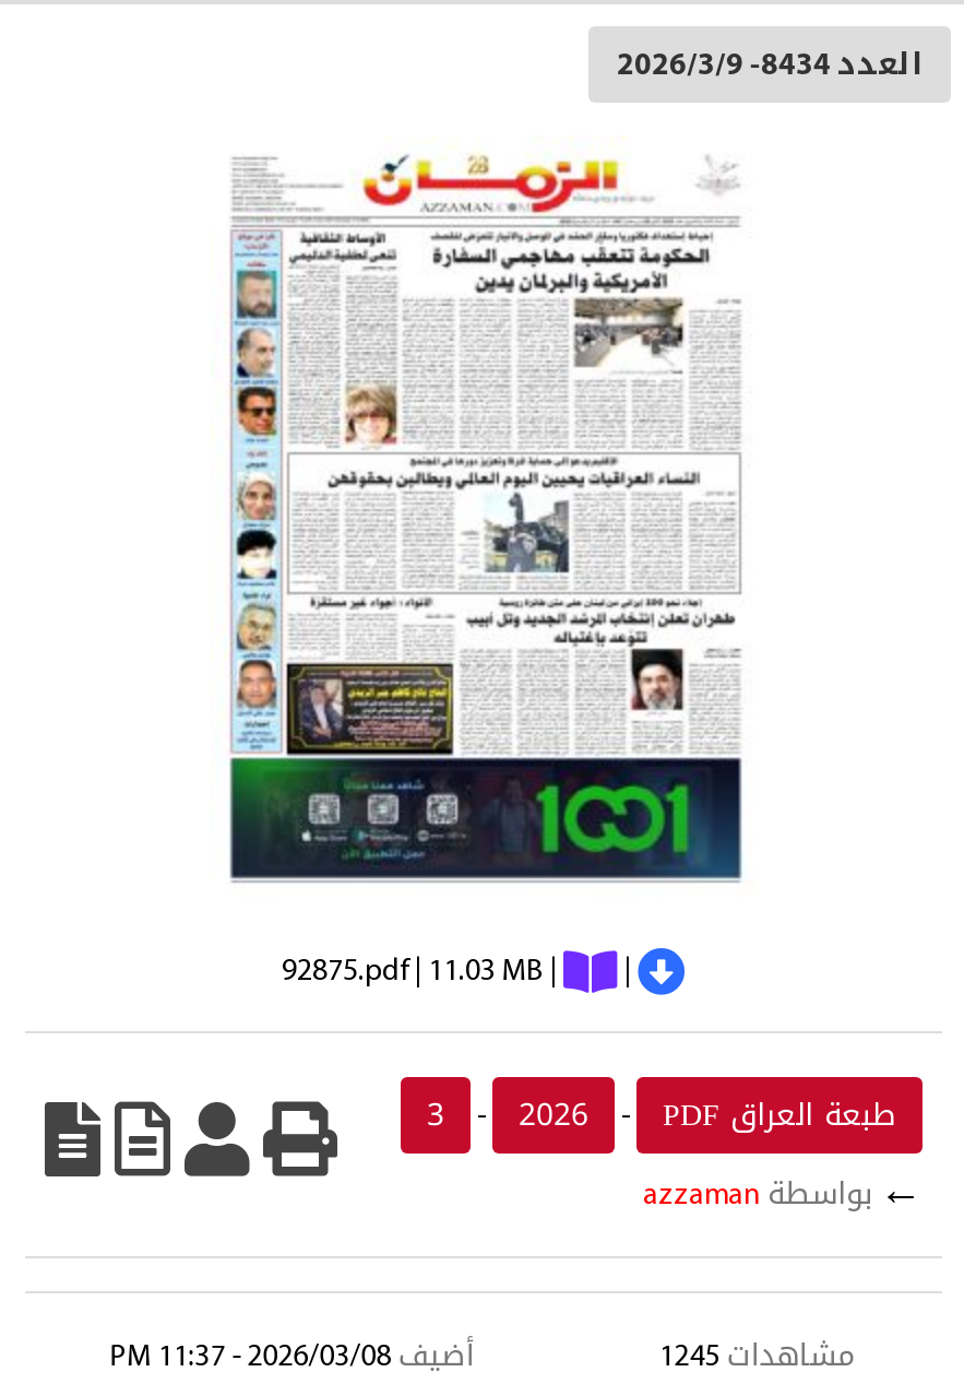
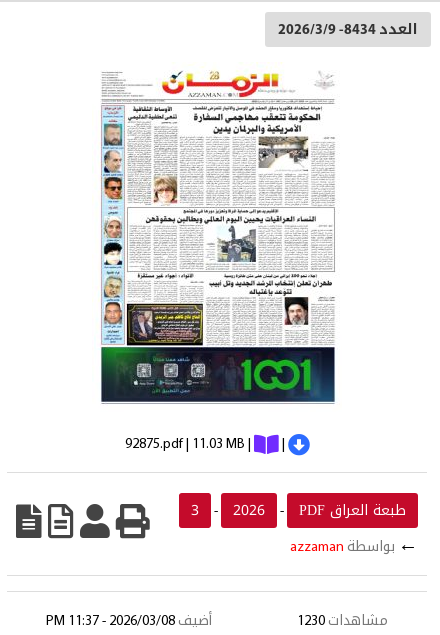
[659,1341,857,1374] مشاهدات 1245 -> [297,614,388,629] مشاهدات 1230

